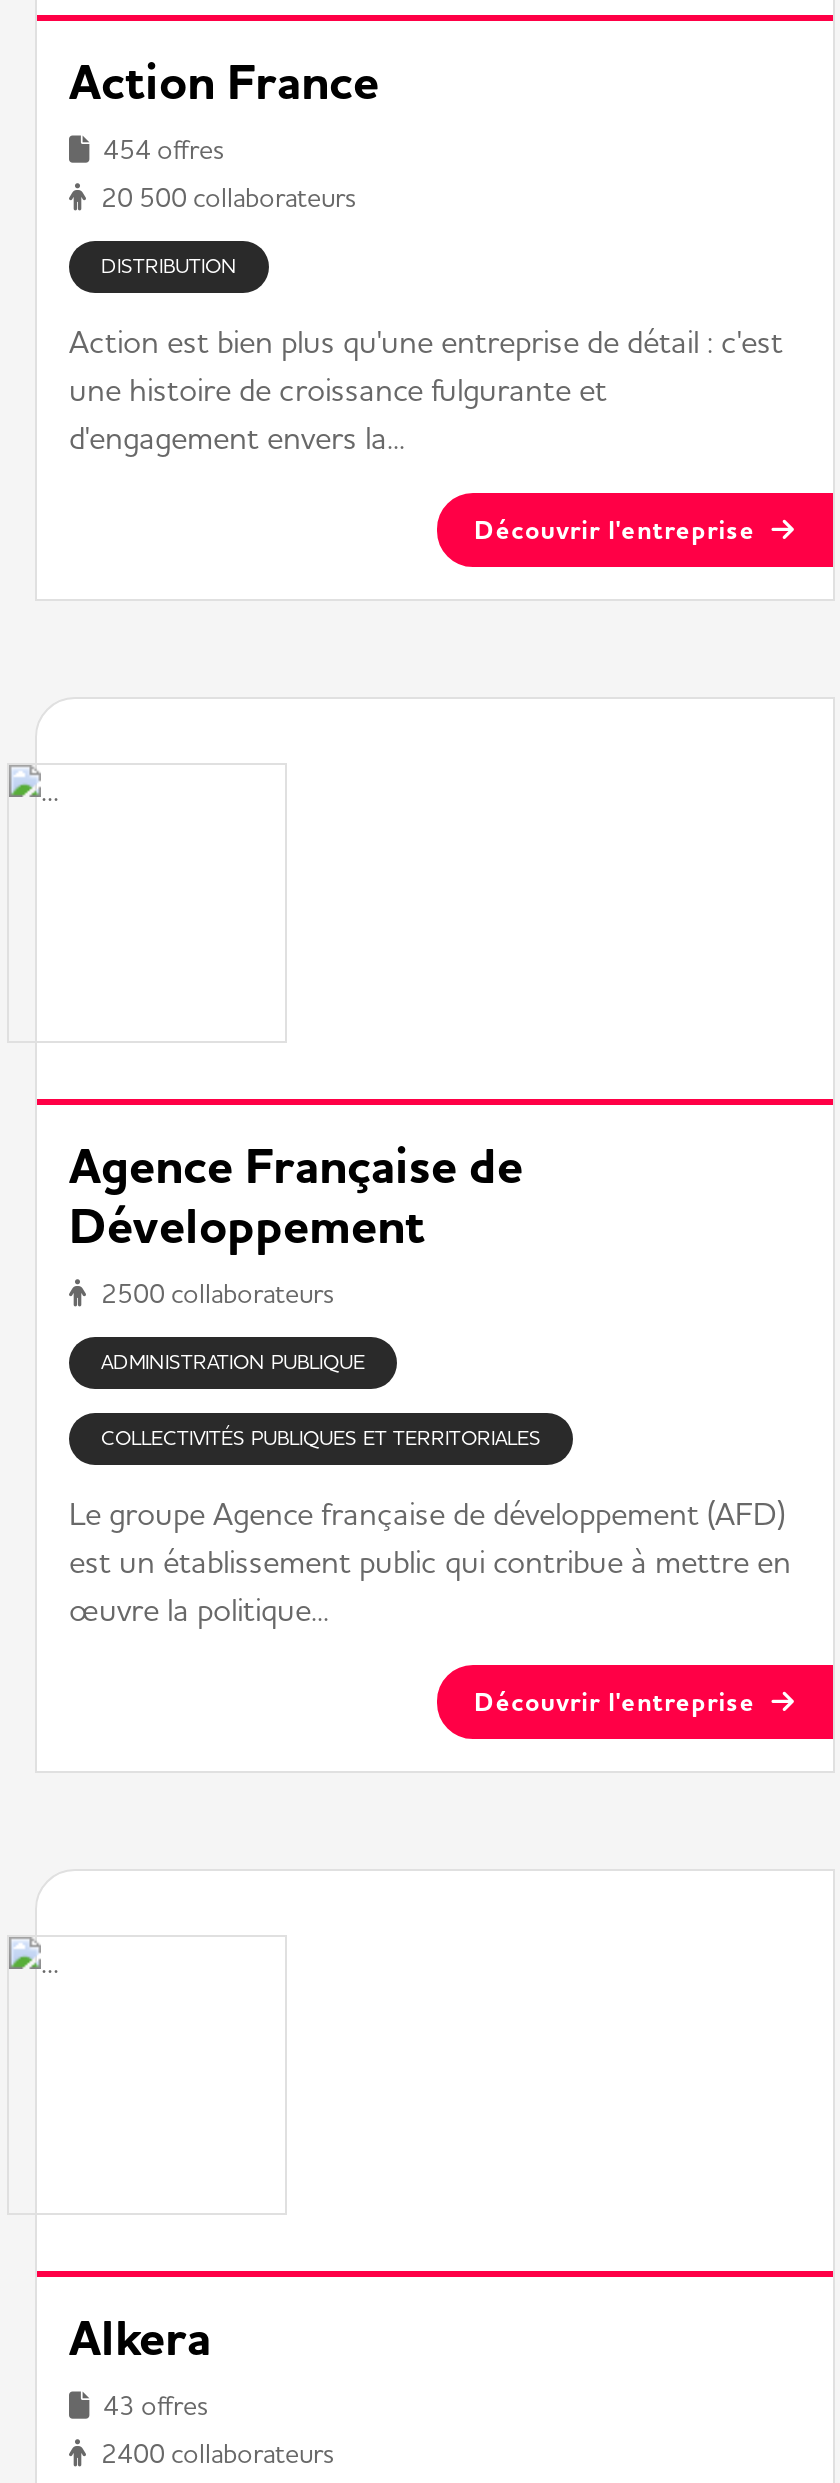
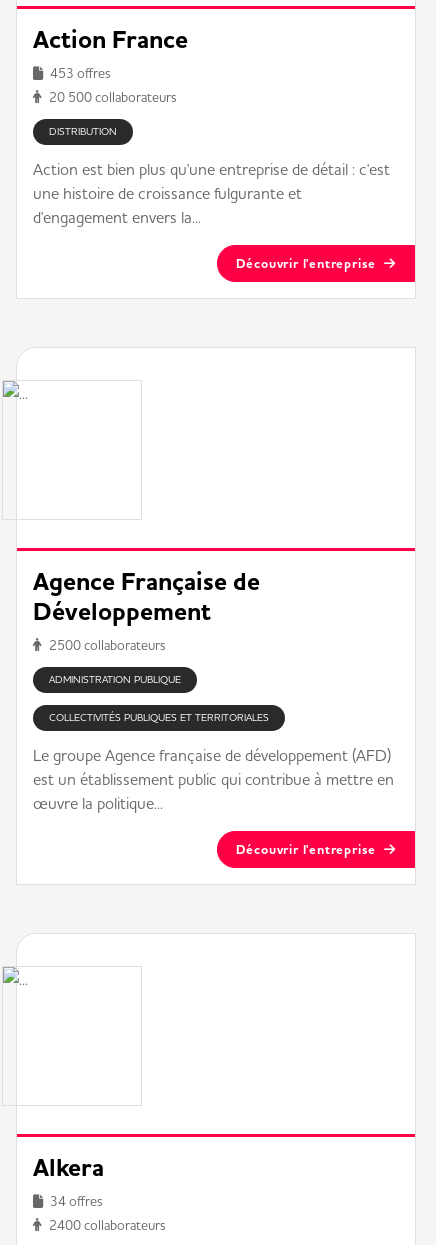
[97,133,225,165] 454 offres -> [47,65,111,81] 453 offres
[97,2389,209,2421] 43 offres -> [47,1193,103,1209] 34 offres

